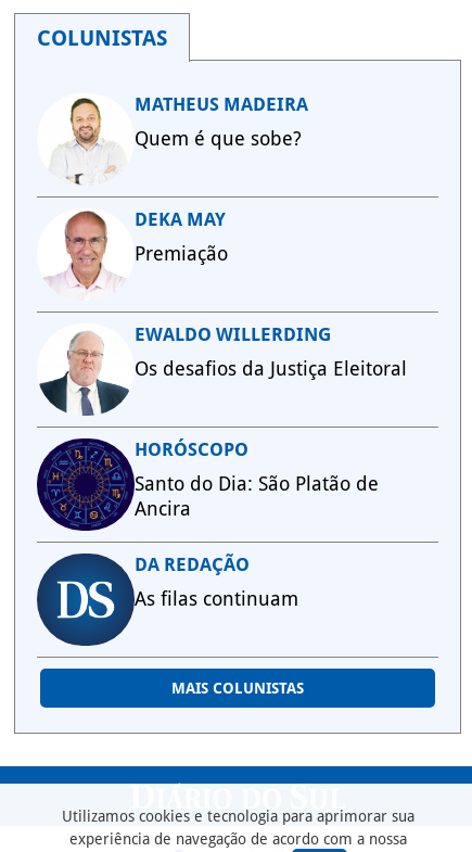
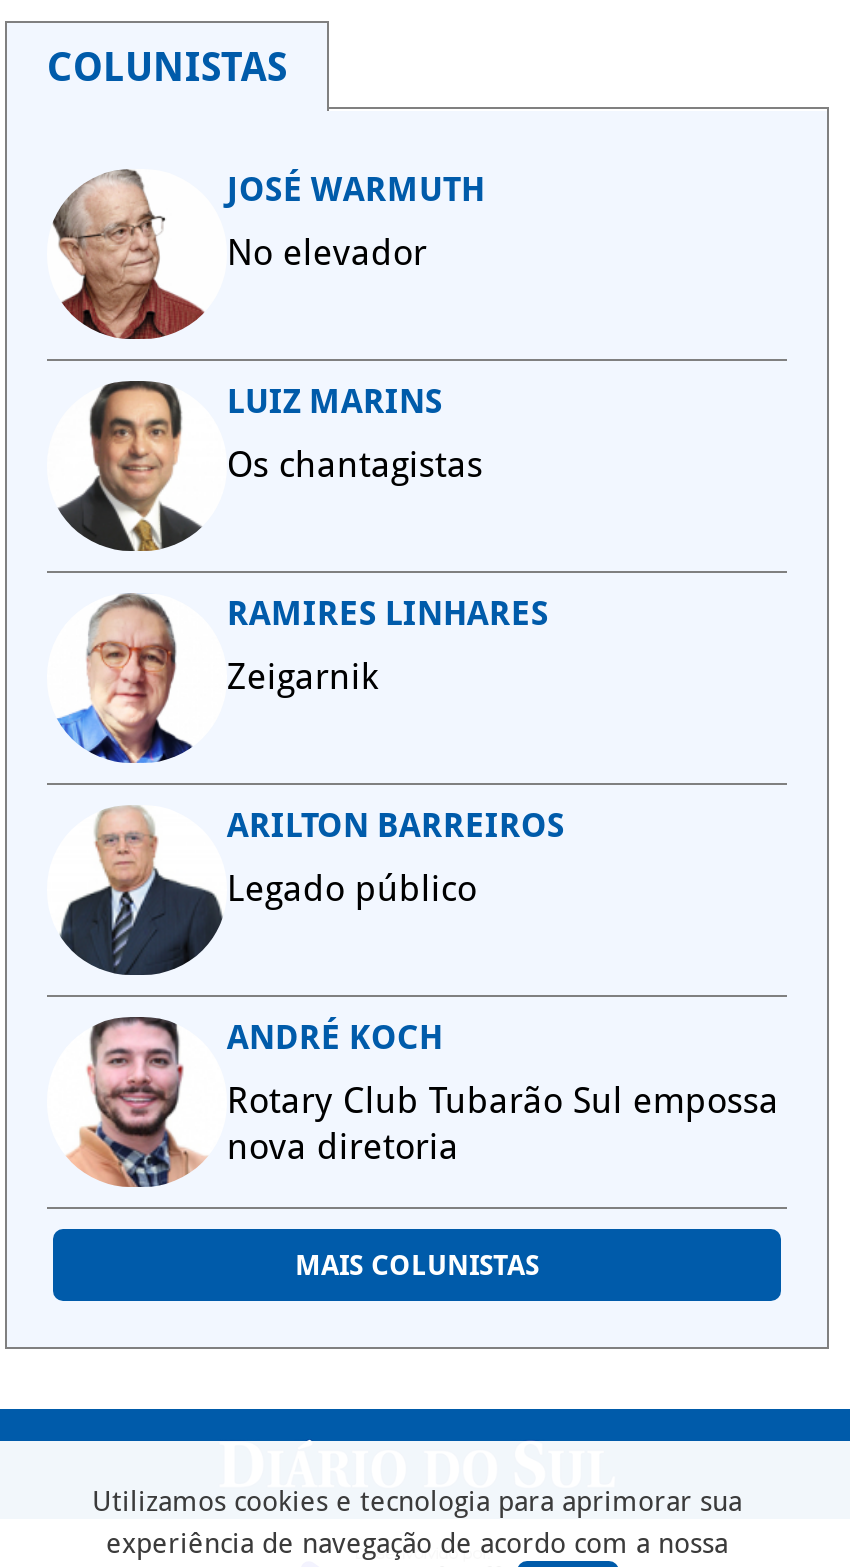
[40,93,308,186] [image] | MATHEUS MADEIRA -> [51,167,485,341] [image] | JOSÉ WARMUTH
[134,127,302,150] Quem é que sobe? -> [227,232,427,274] No elevador
[44,208,226,301] [image] | DEKA MAY -> [57,379,443,553] [image] | LUIZ MARINS
[134,242,228,265] Premiação -> [227,444,483,486] Os chantagistas
[39,323,331,416] [image] | EWALDO WILLERDING -> [53,591,549,765] [image] | RAMIRES LINHARES
[134,358,412,380] Os desafios da Justiça Eleitoral -> [227,656,379,698] Zeigarnik
[36,437,248,531] [image] | HORÓSCOPO -> [47,805,565,975] [image] | ARILTON BARREIROS
[134,473,379,520] Santo do Dia: São Platão de | Ancira -> [227,868,477,910] Legado público
[36,554,249,647] [image] | DA REDAÇÃO -> [47,1017,443,1189] [image] | ANDRÉ KOCH
[134,588,298,610] As filas continuam -> [227,1080,779,1168] Rotary Club Tubarão Sul empossa | nova diretoria

